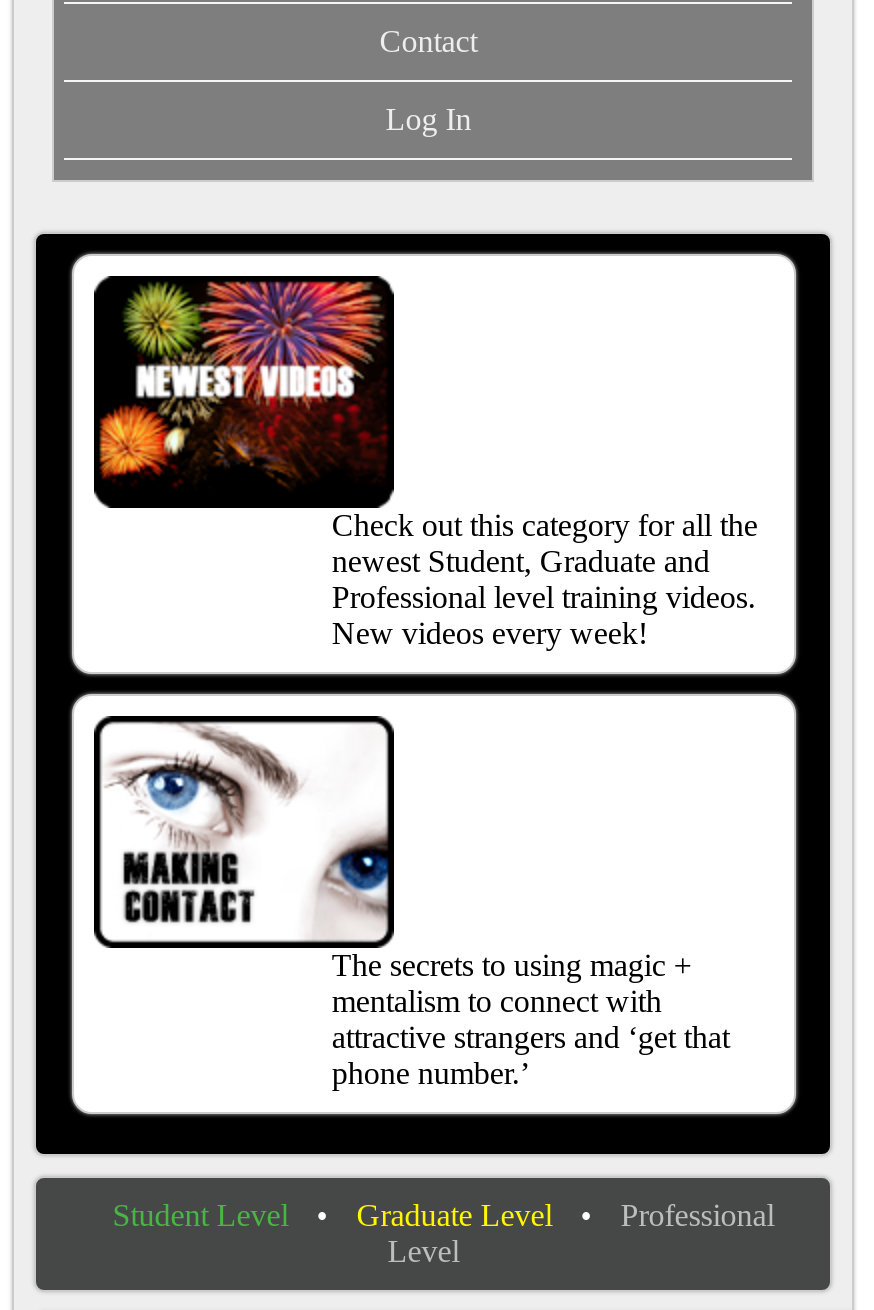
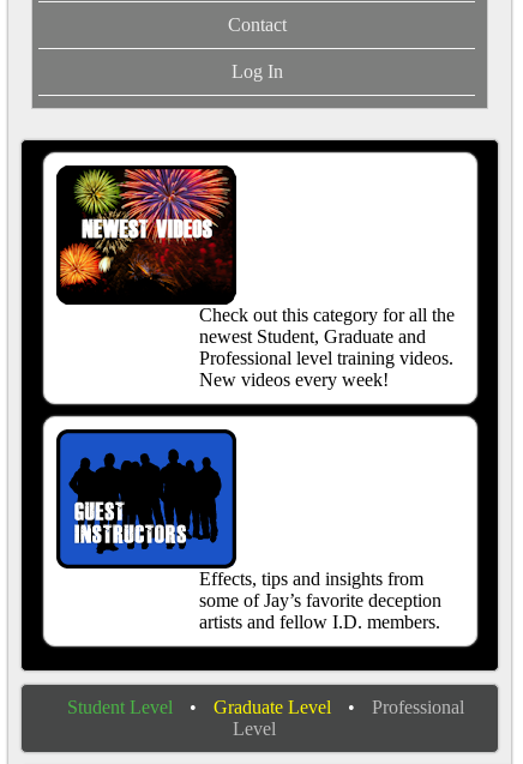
[98,720,730,1090] [image] | The secrets to using magic + | mentalism to connect with | attractive strangers and ‘get that | phone number.’ -> [60,433,441,632] [image] | Effects, tips and insights from | some of Jay’s favorite deception | artists and fellow I.D. members.

